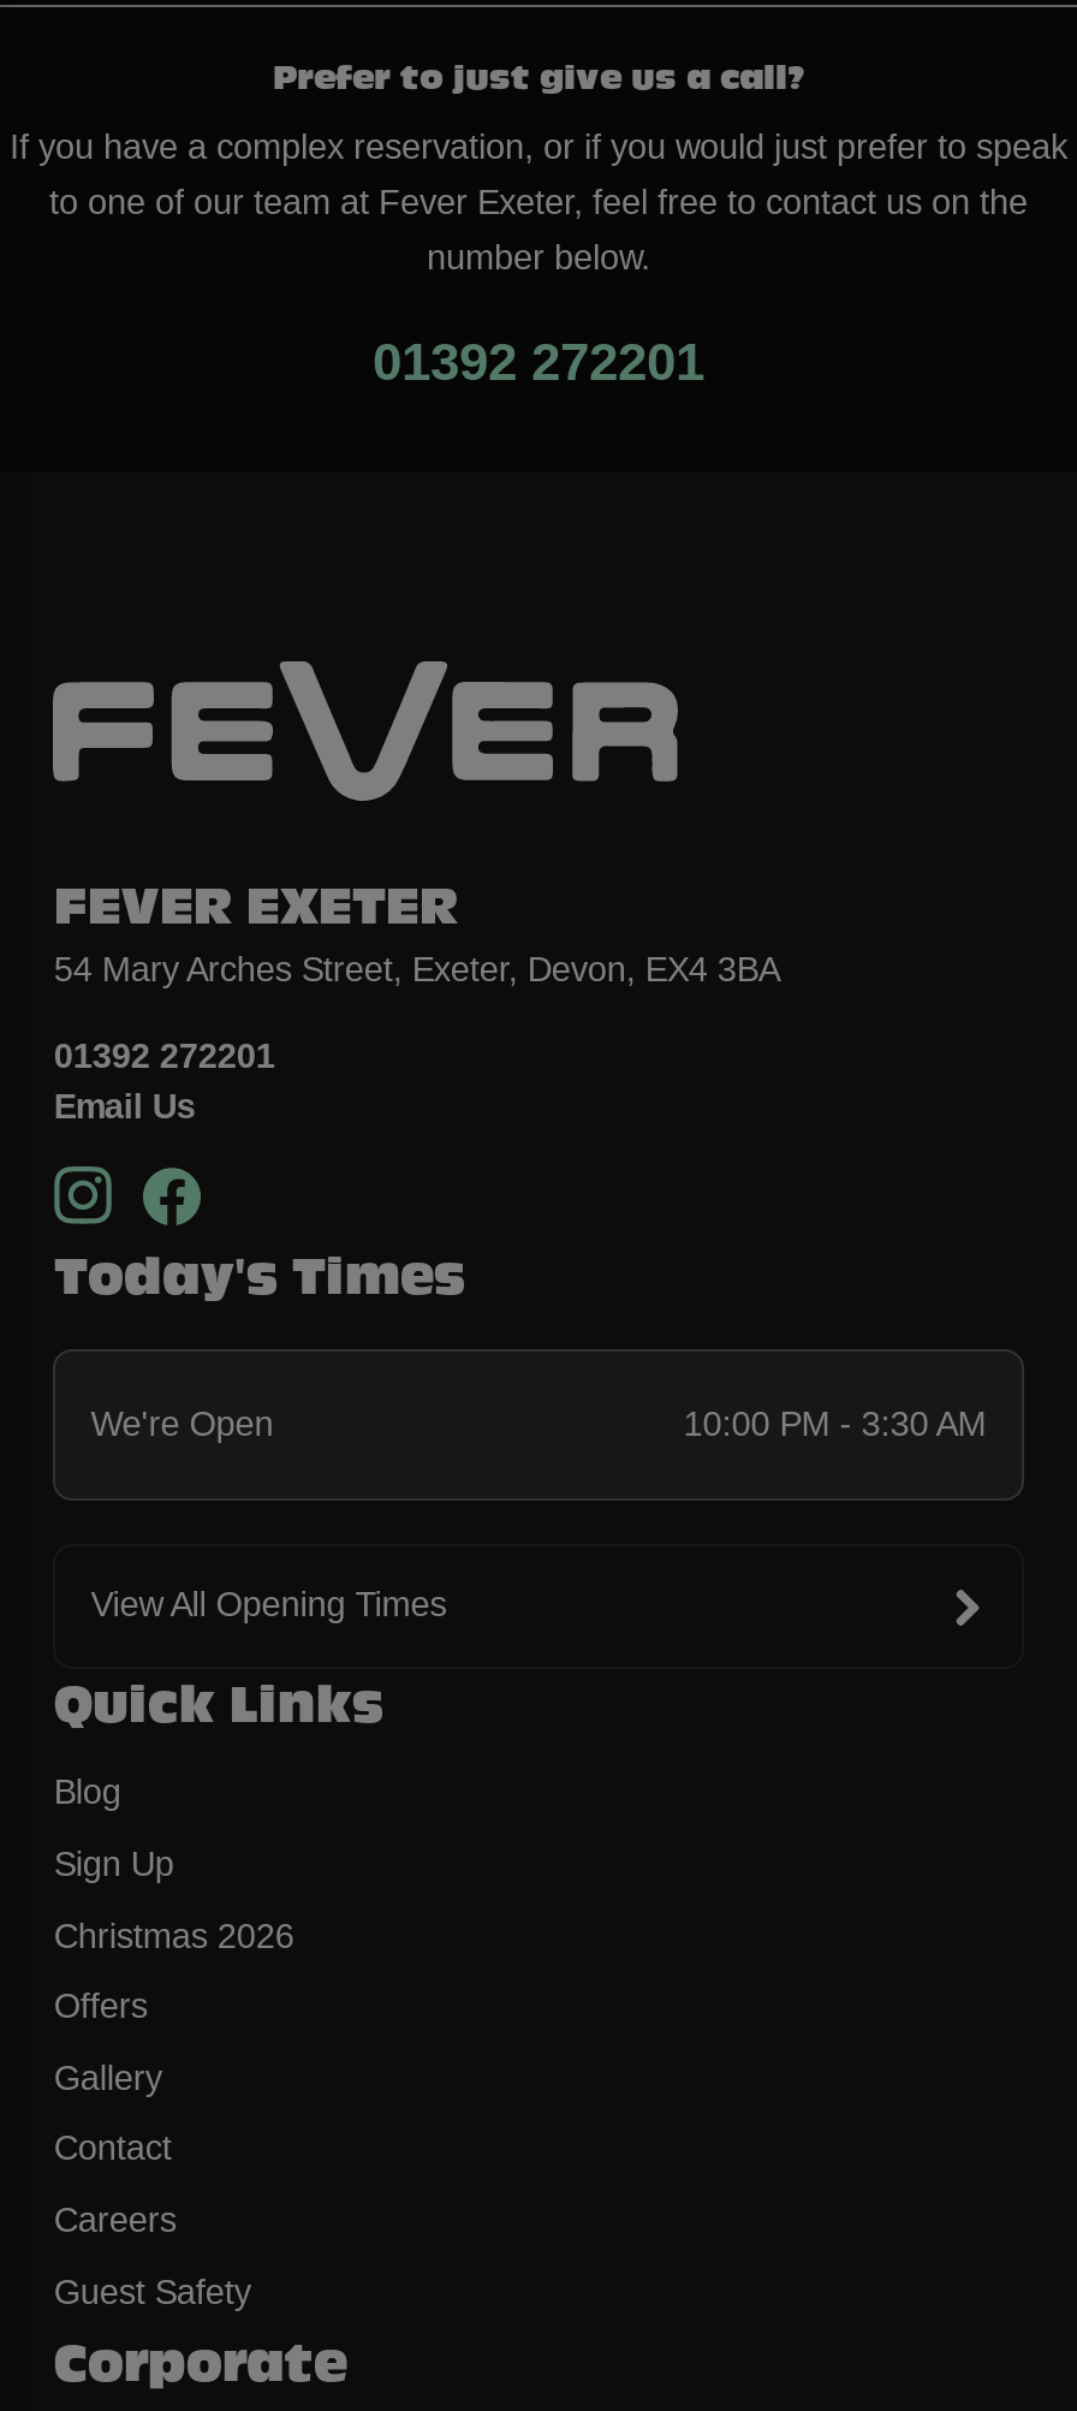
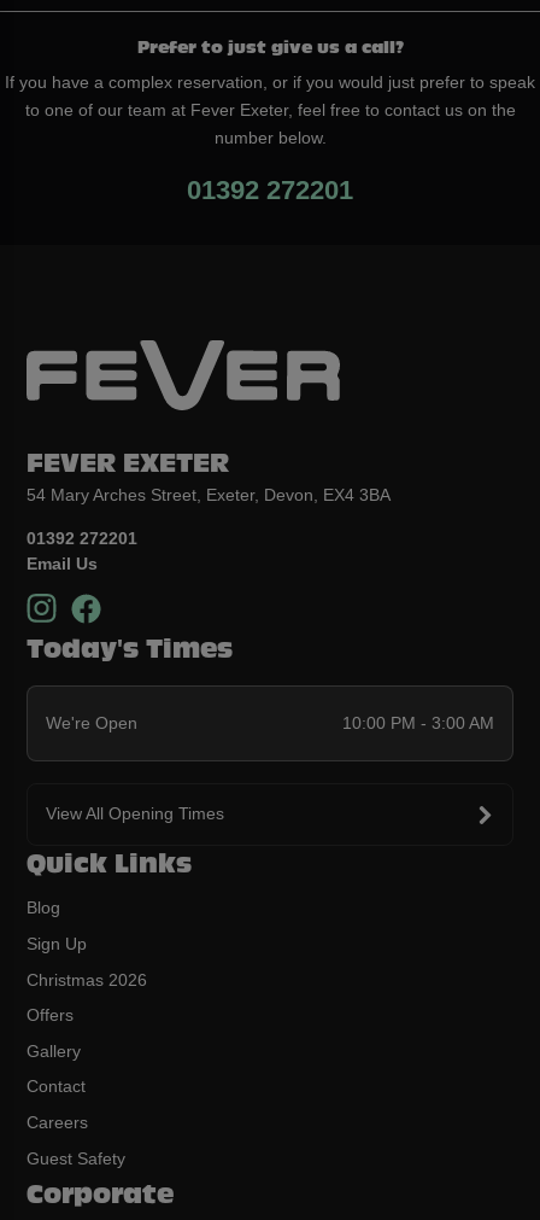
[683,1404,986,1443] 10:00 PM - 3:30 AM -> [343,713,494,732] 10:00 PM - 3:00 AM

